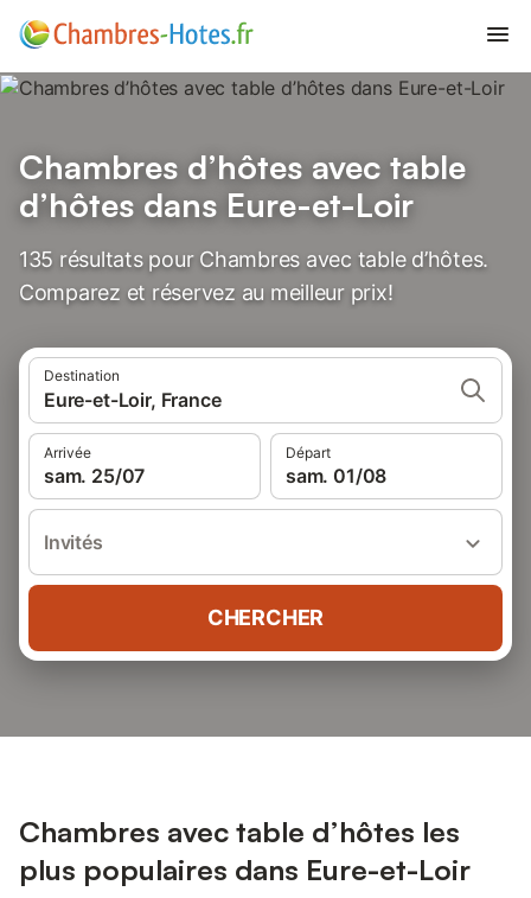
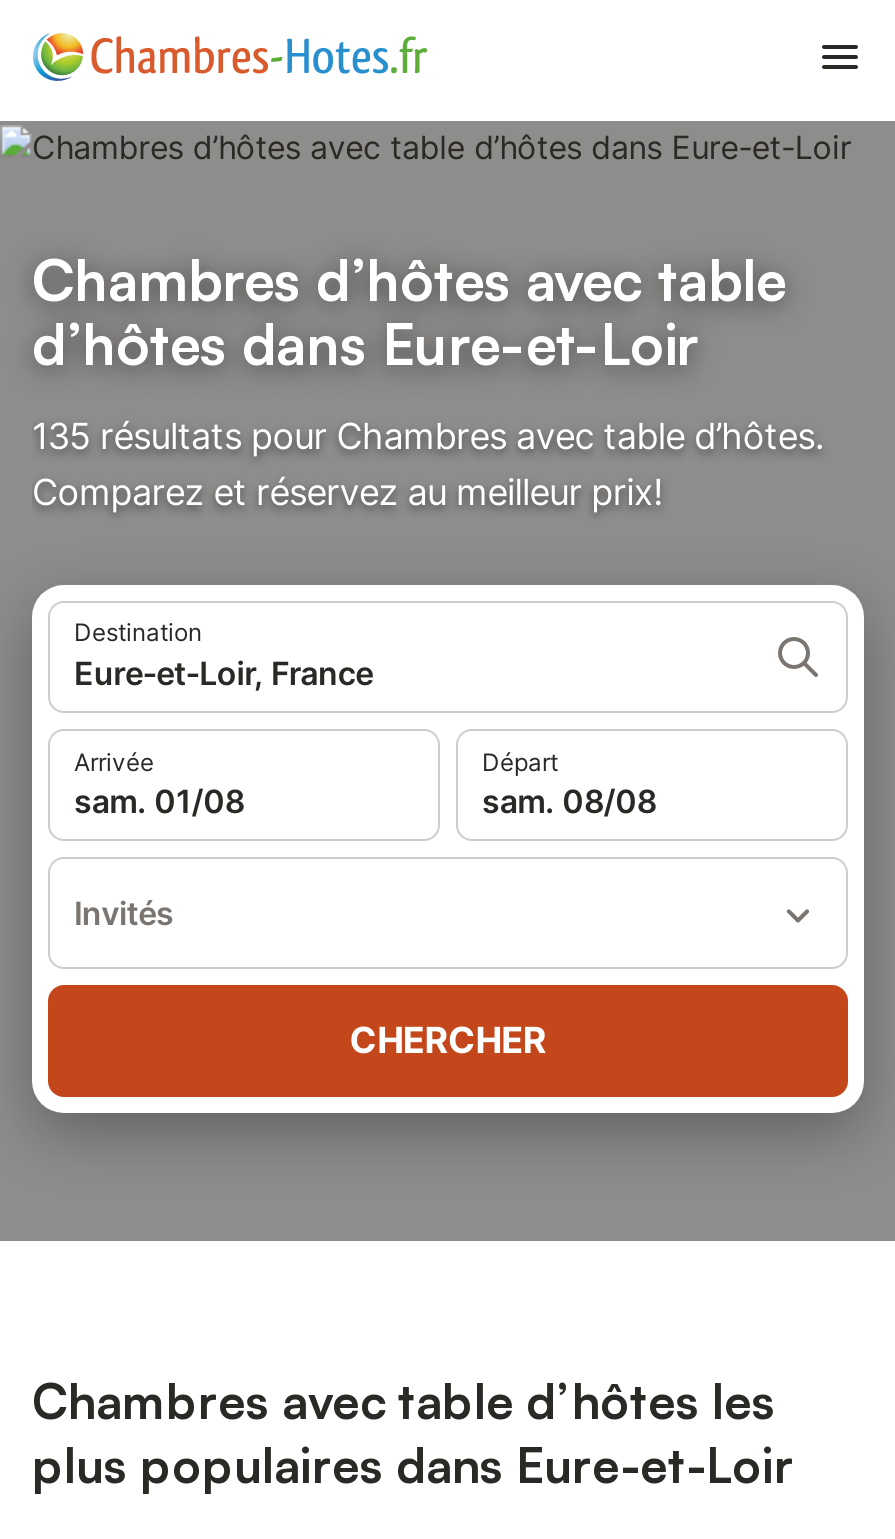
[44,464,145,488] sam. 25/07 -> [74,781,244,821] sam. 01/08
[286,464,387,488] sam. 01/08 -> [482,781,656,821] sam. 08/08

